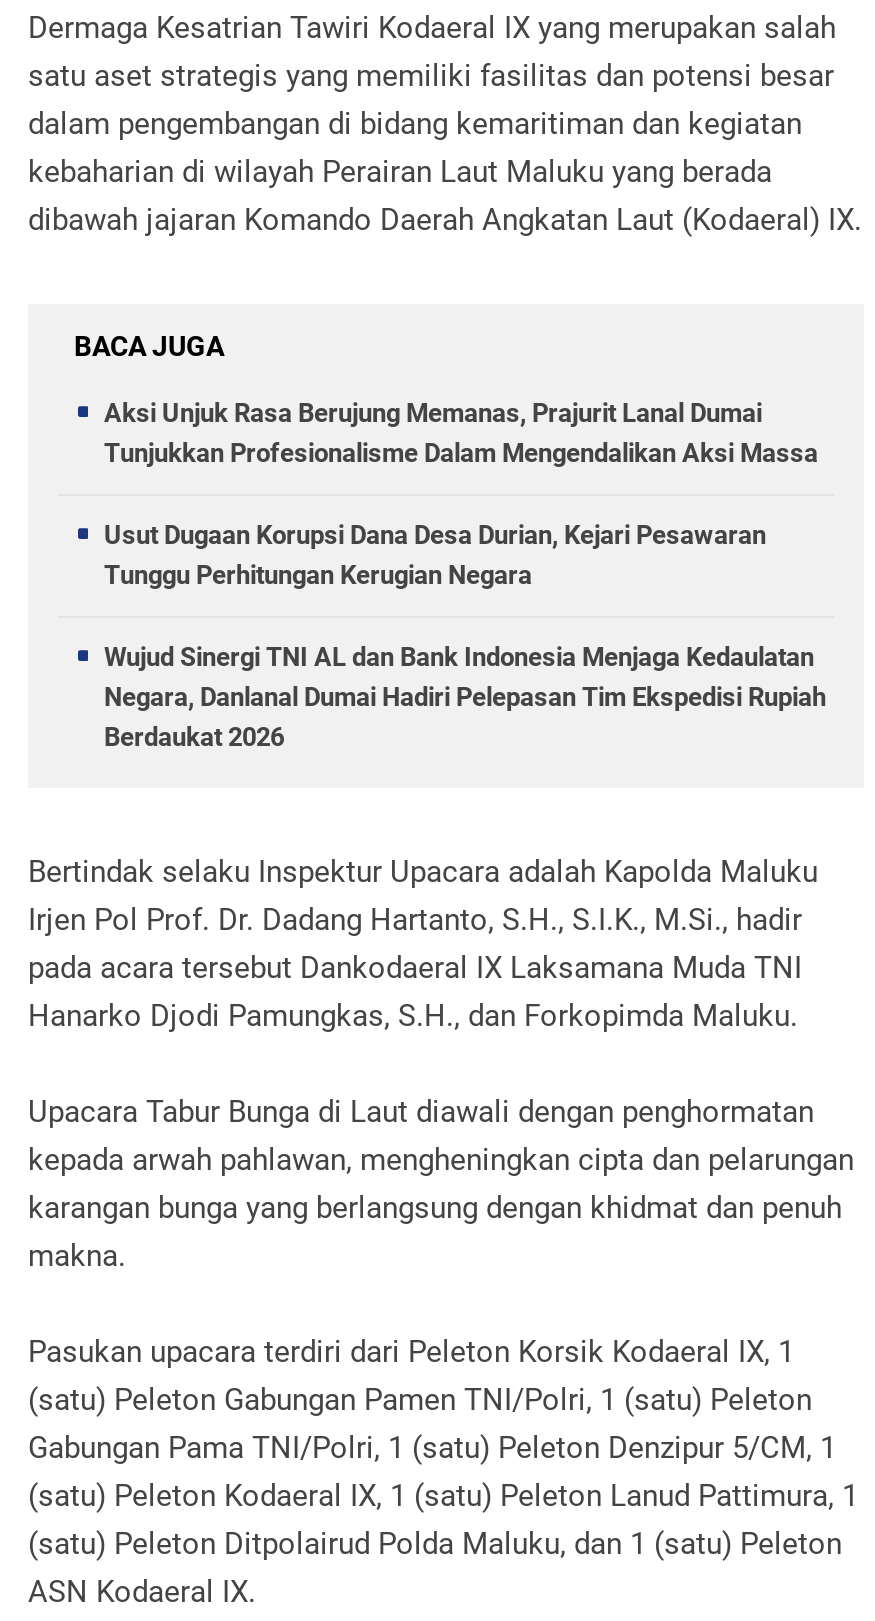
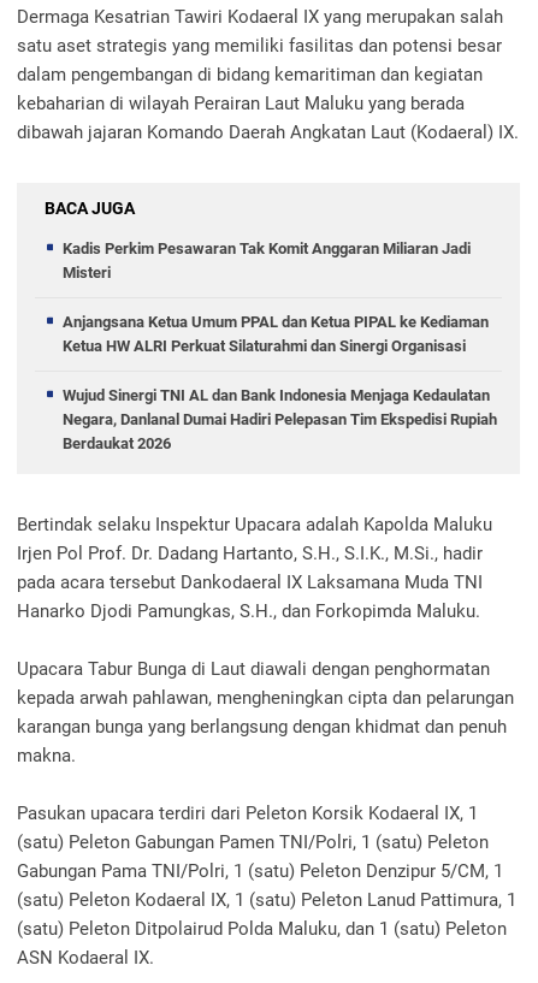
[104,397,818,467] Aksi Unjuk Rasa Berujung Memanas, Prajurit Lanal Dumai | Tunjukkan Profesionalisme Dalam Mengendalikan Aksi Massa -> [63,239,471,281] Kadis Perkim Pesawaran Tak Komit Anggaran Miliaran Jadi | Misteri
[104,519,766,589] Usut Dugaan Korupsi Dana Desa Durian, Kejari Pesawaran | Tunggu Perhitungan Kerugian Negara -> [63,312,489,355] Anjangsana Ketua Umum PPAL dan Ketua PIPAL ke Kediaman | Ketua HW ALRI Perkuat Silaturahmi dan Sinergi Organisasi

